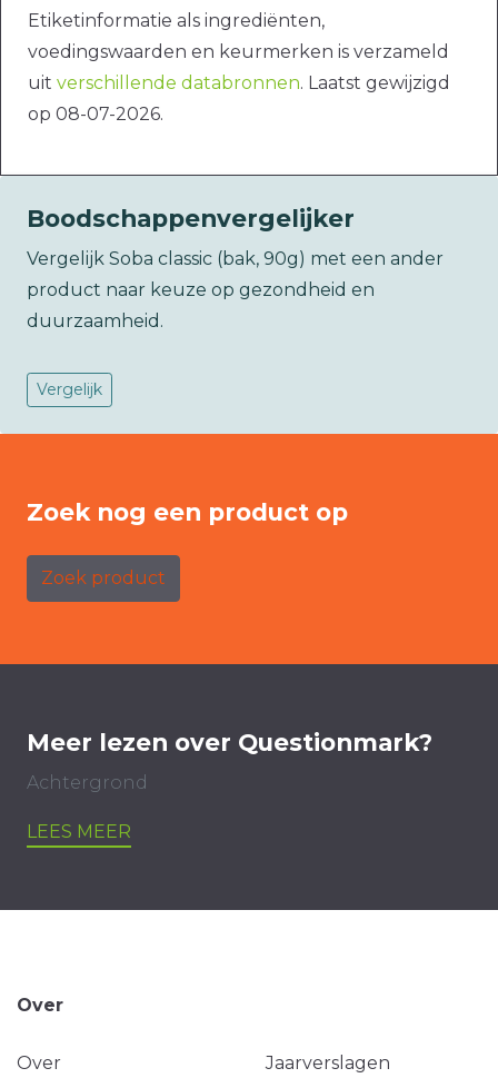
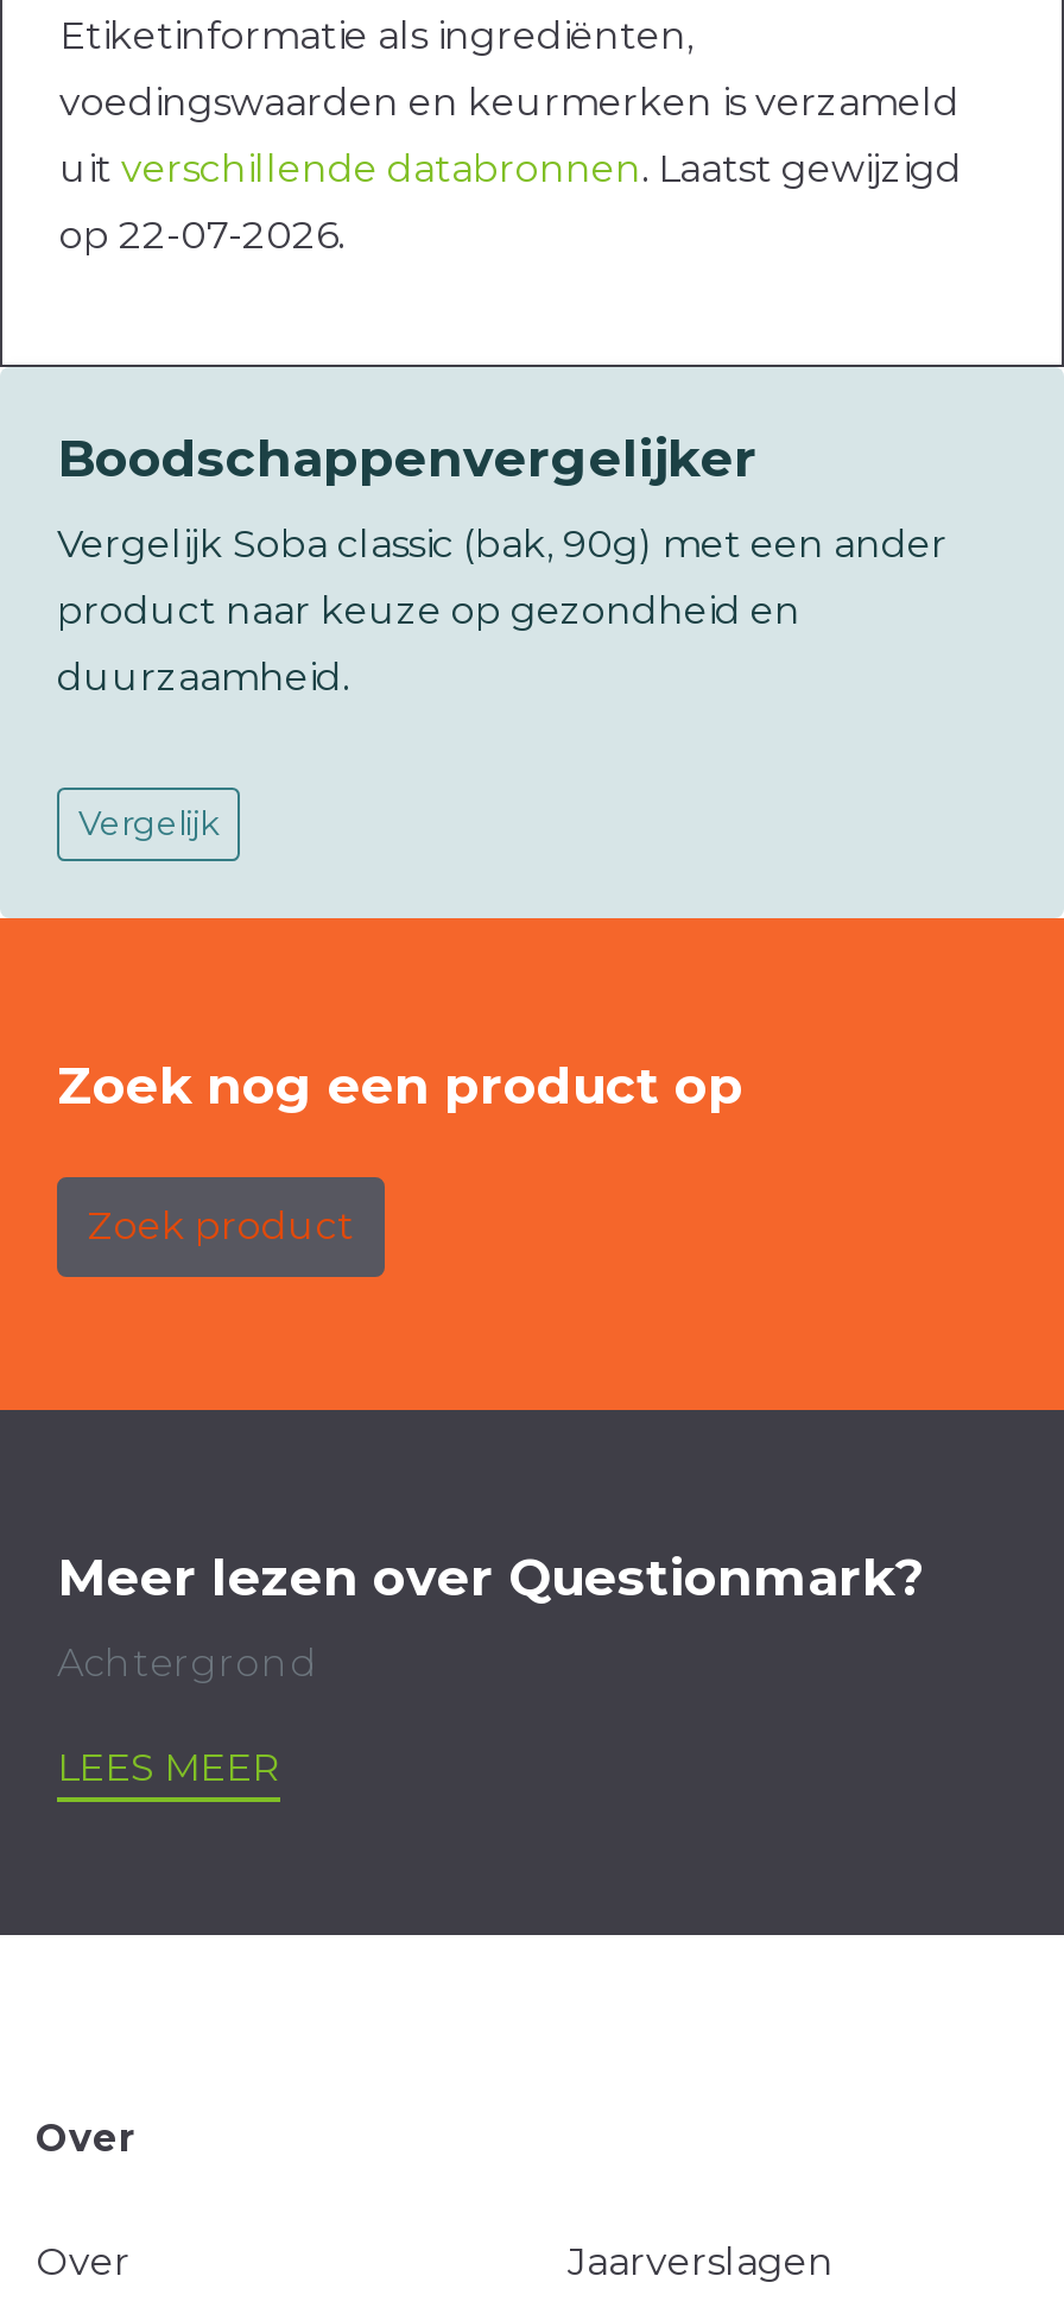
[28,103,163,125] op 08-07-2026. -> [59,213,344,258] op 22-07-2026.

